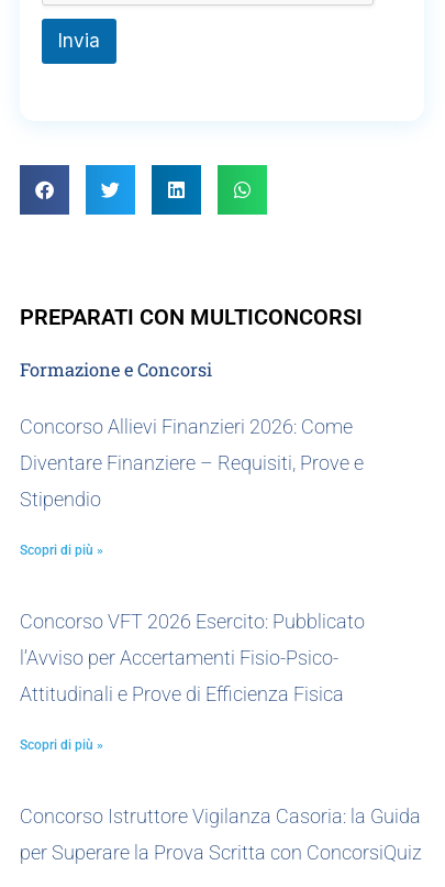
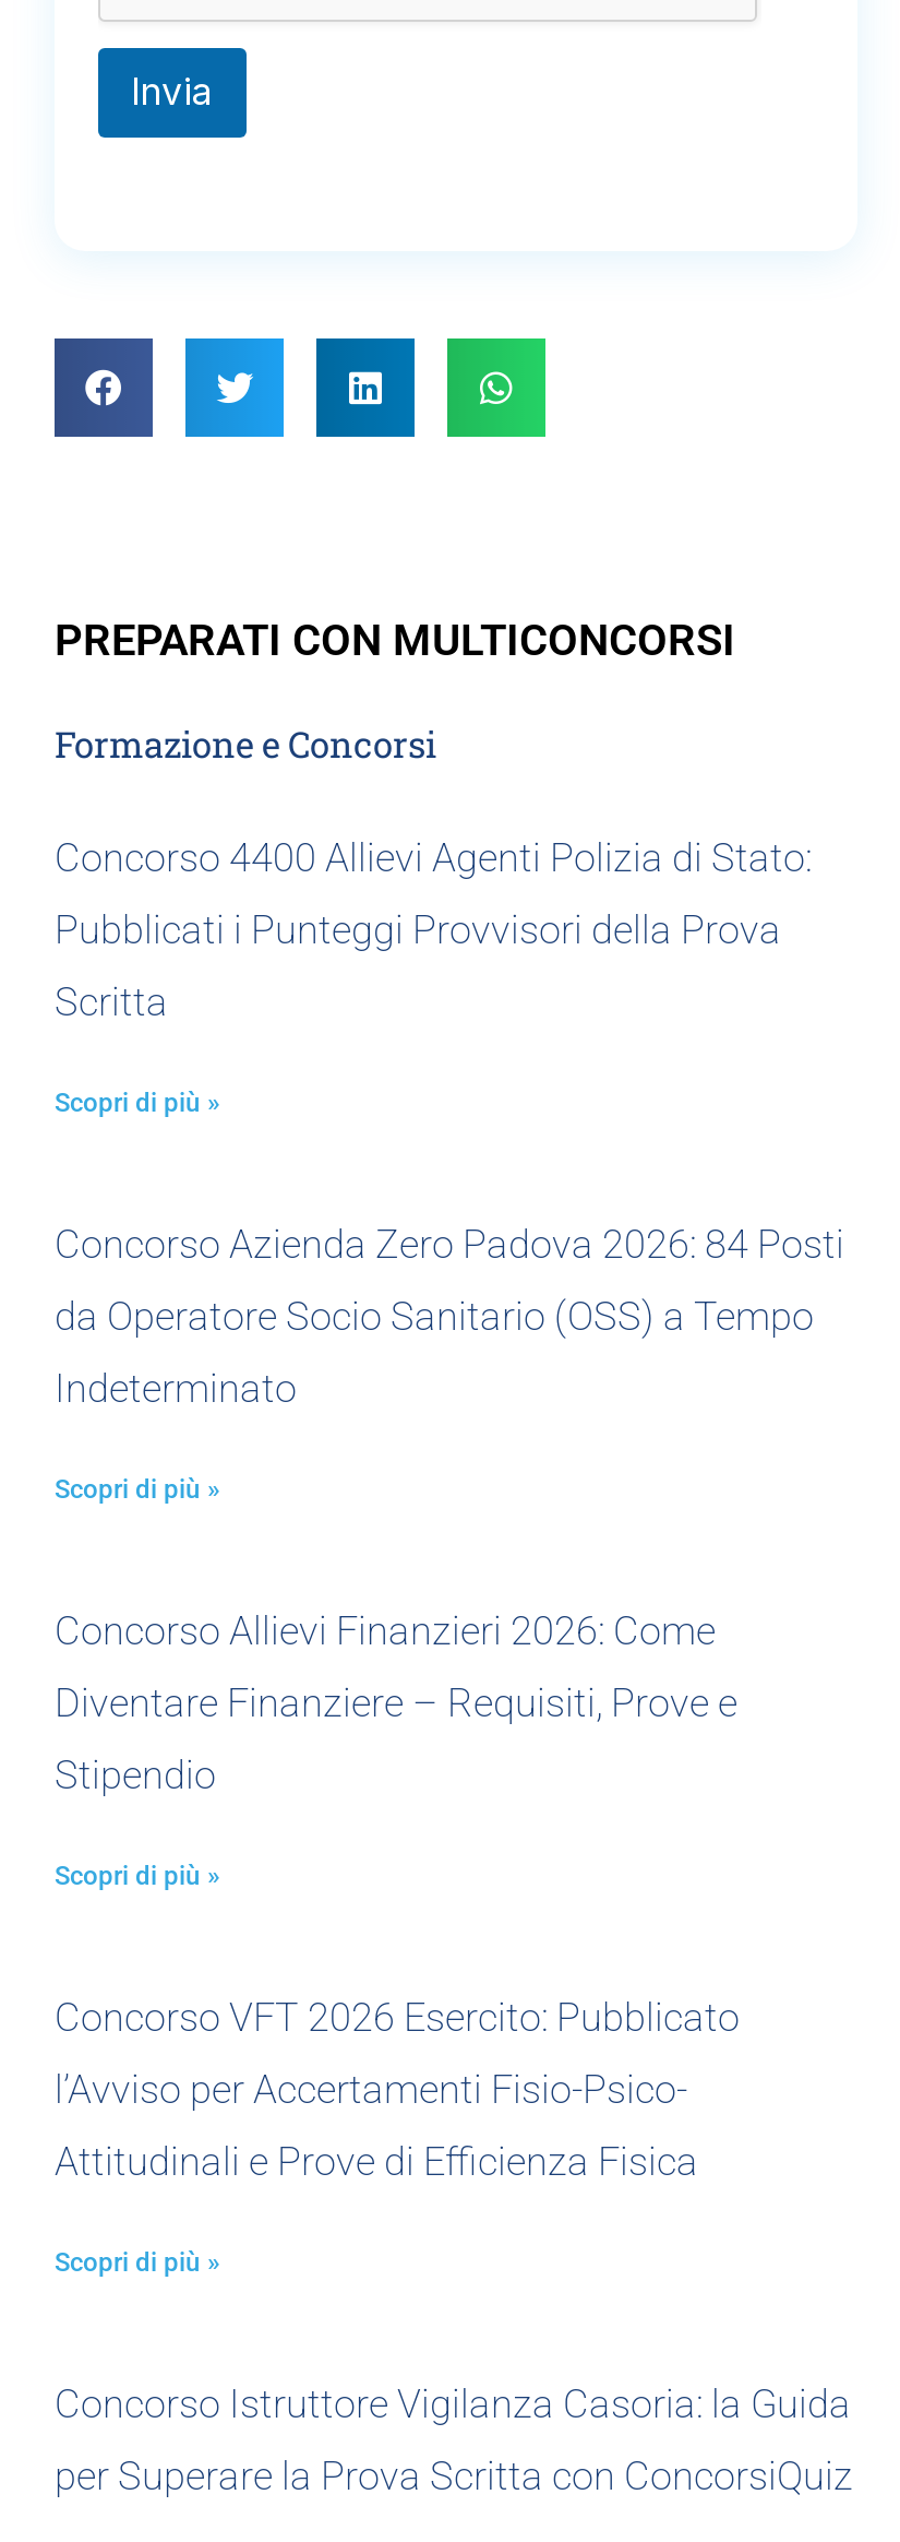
none -> [55,835,844,1505] Concorso 4400 Allievi Agenti Polizia di Stato: | Pubblicati i Punteggi Provvisori della Prova | Scritta | Scopri di più » | Concorso Azienda Zero Padova 2026: 84 Posti | da Operatore Socio Sanitario (OSS) a Tempo | Indeterminato | Scopri di più »

